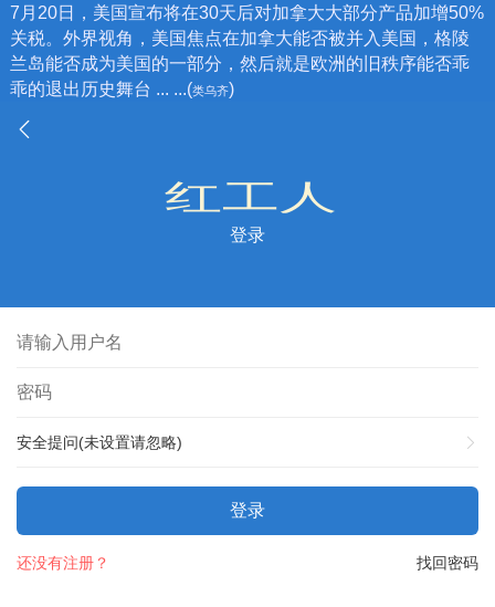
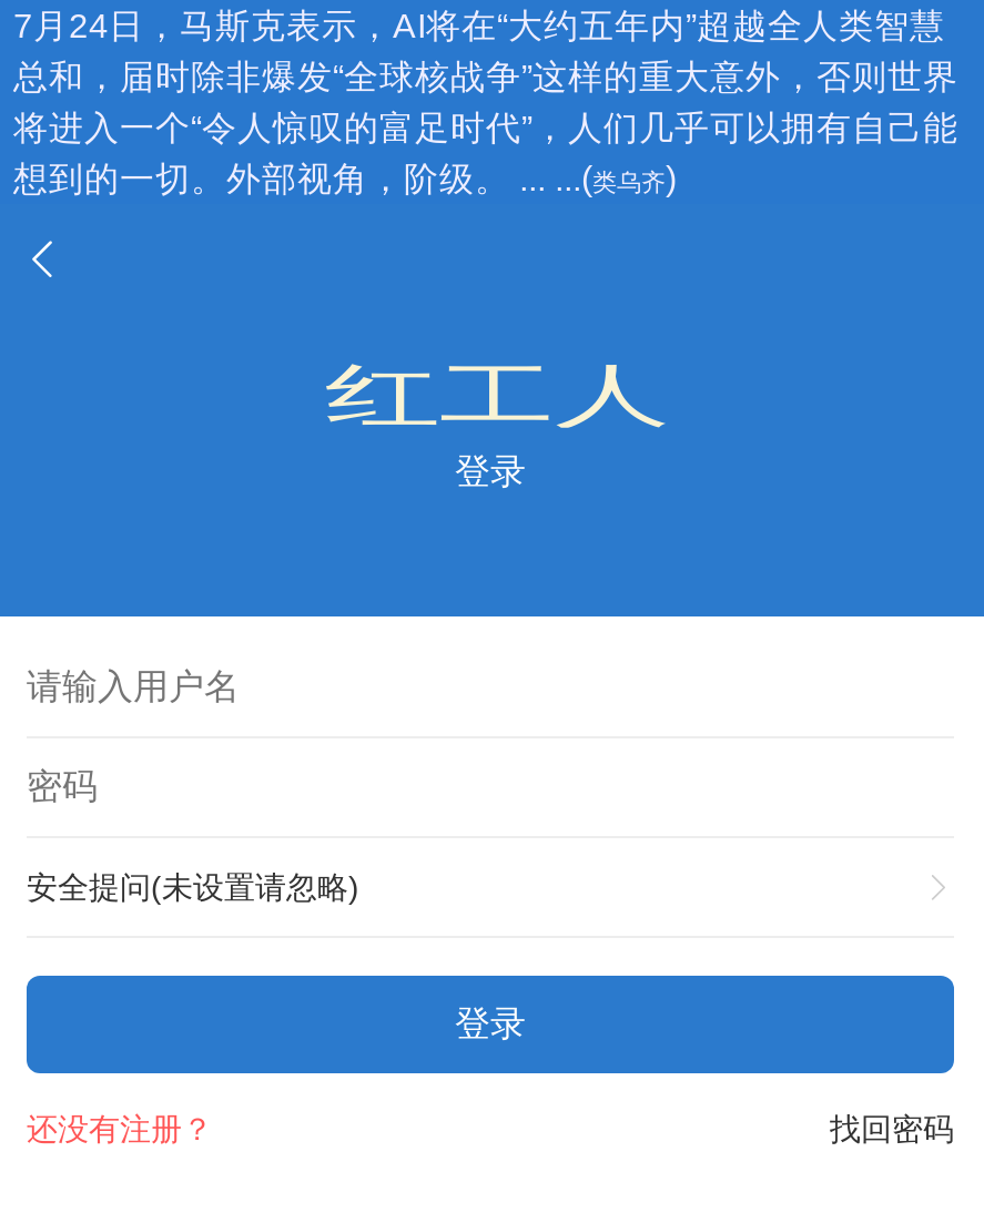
[10,3,484,98] 7月20日，美国宣布将在30天后对加拿大大部分产品加增50% | 关税。外界视角，美国焦点在加拿大能否被并入美国，格陵 | 兰岛能否成为美国的一部分，然后就是欧洲的旧秩序能否乖 | 乖的退出历史舞台 ... ...(类乌齐) -> [13,7,958,197] 7月24日，马斯克表示，AI将在“大约五年内”超越全人类智慧 | 总和，届时除非爆发“全球核战争”这样的重大意外，否则世界 | 将进入一个“令人惊叹的富足时代”，人们几乎可以拥有自己能 | 想到的一切。外部视角，阶级。 ... ...(类乌齐)

